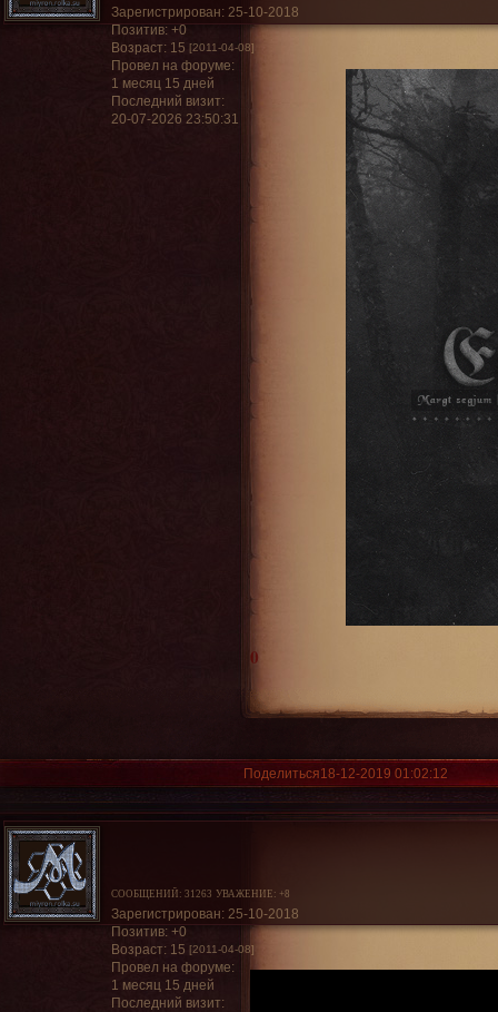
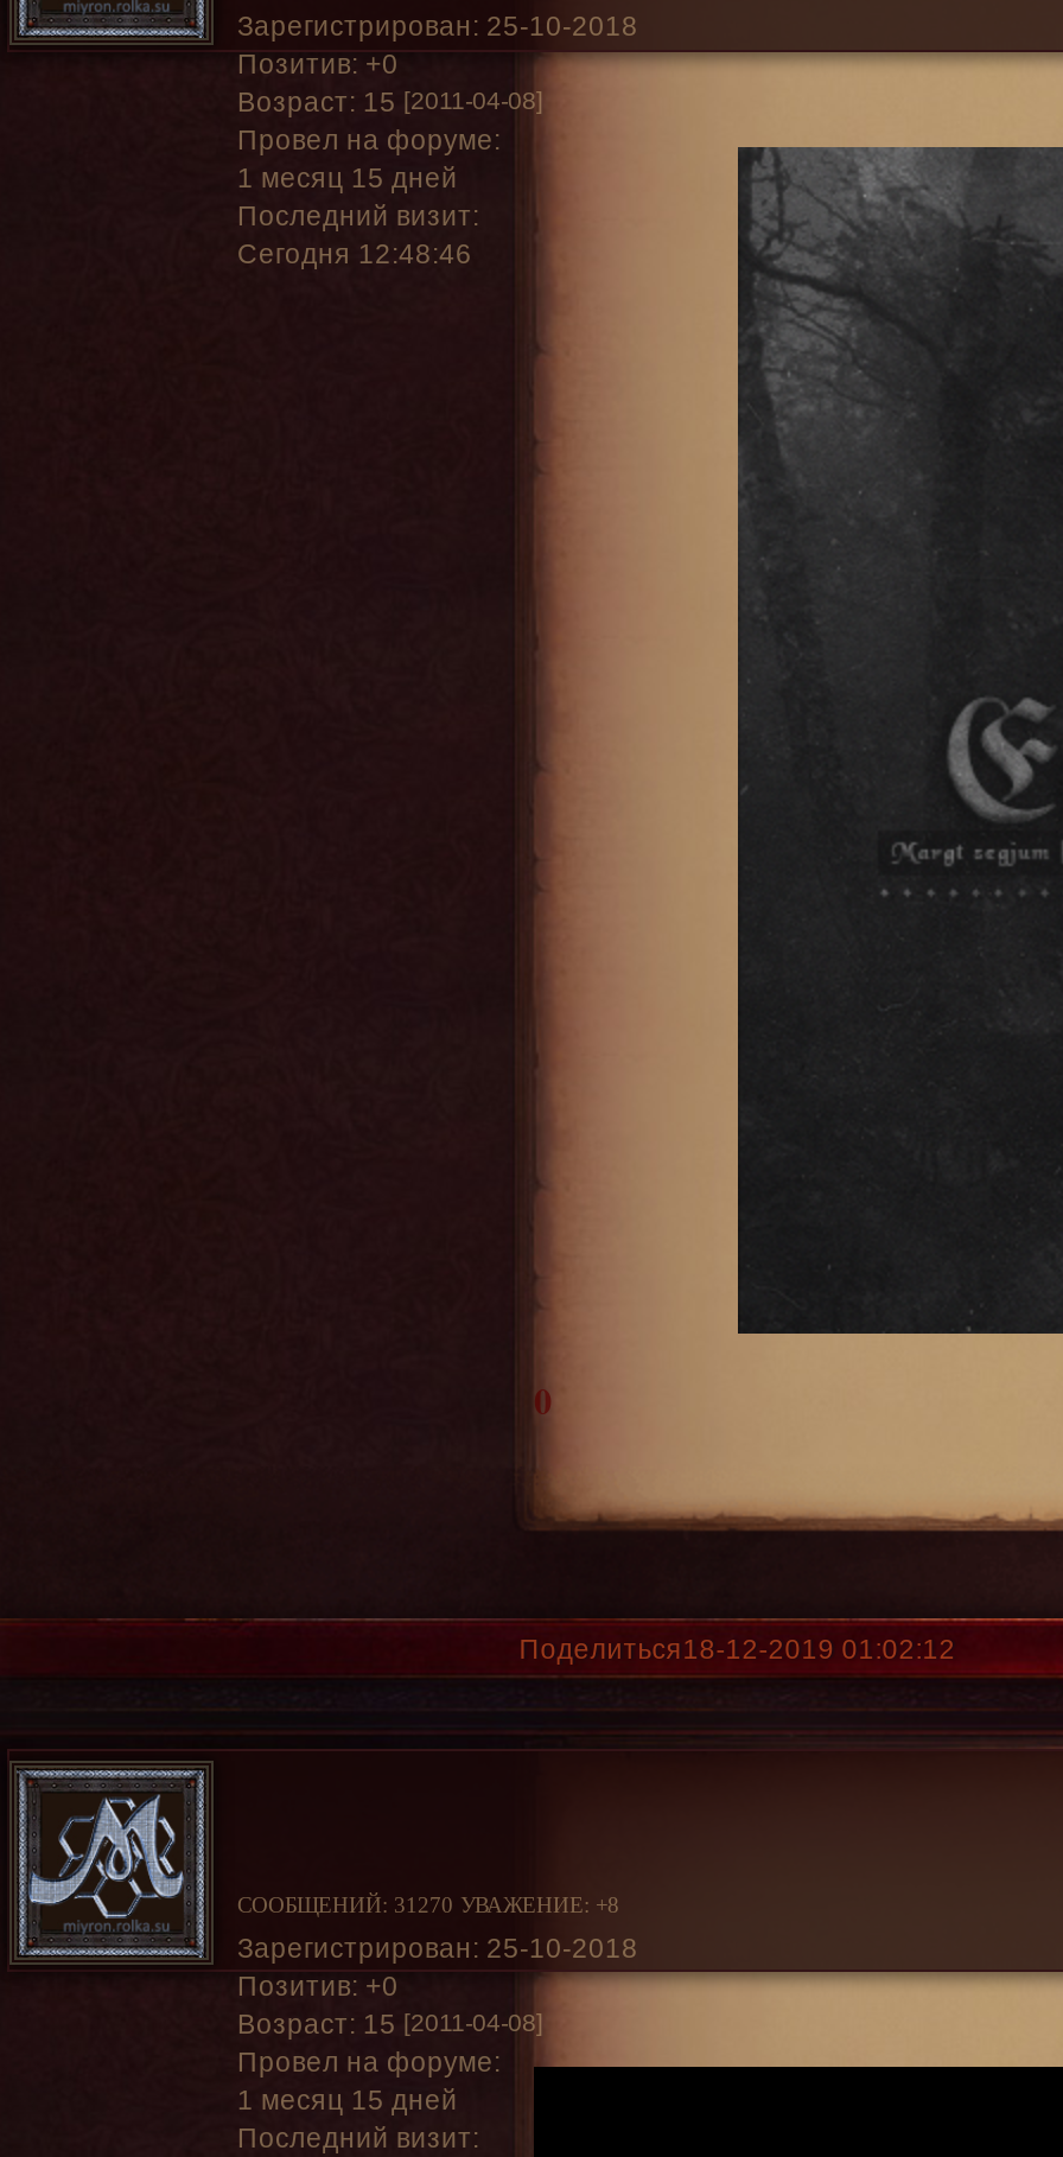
[111,113,239,126] 20-07-2026 23:50:31 -> [237,240,472,269] Сегодня 12:48:46
[111,888,290,899] СООБЩЕНИЙ: 31263 УВАЖЕНИЕ: +8 -> [237,1893,619,1916] СООБЩЕНИЙ: 31270 УВАЖЕНИЕ: +8

